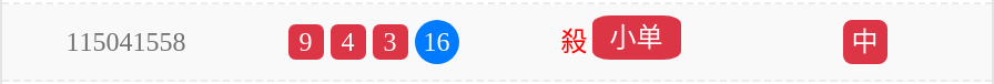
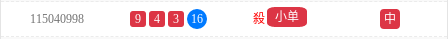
[66,27,186,57] 115041558 -> [30,12,84,26] 115040998

